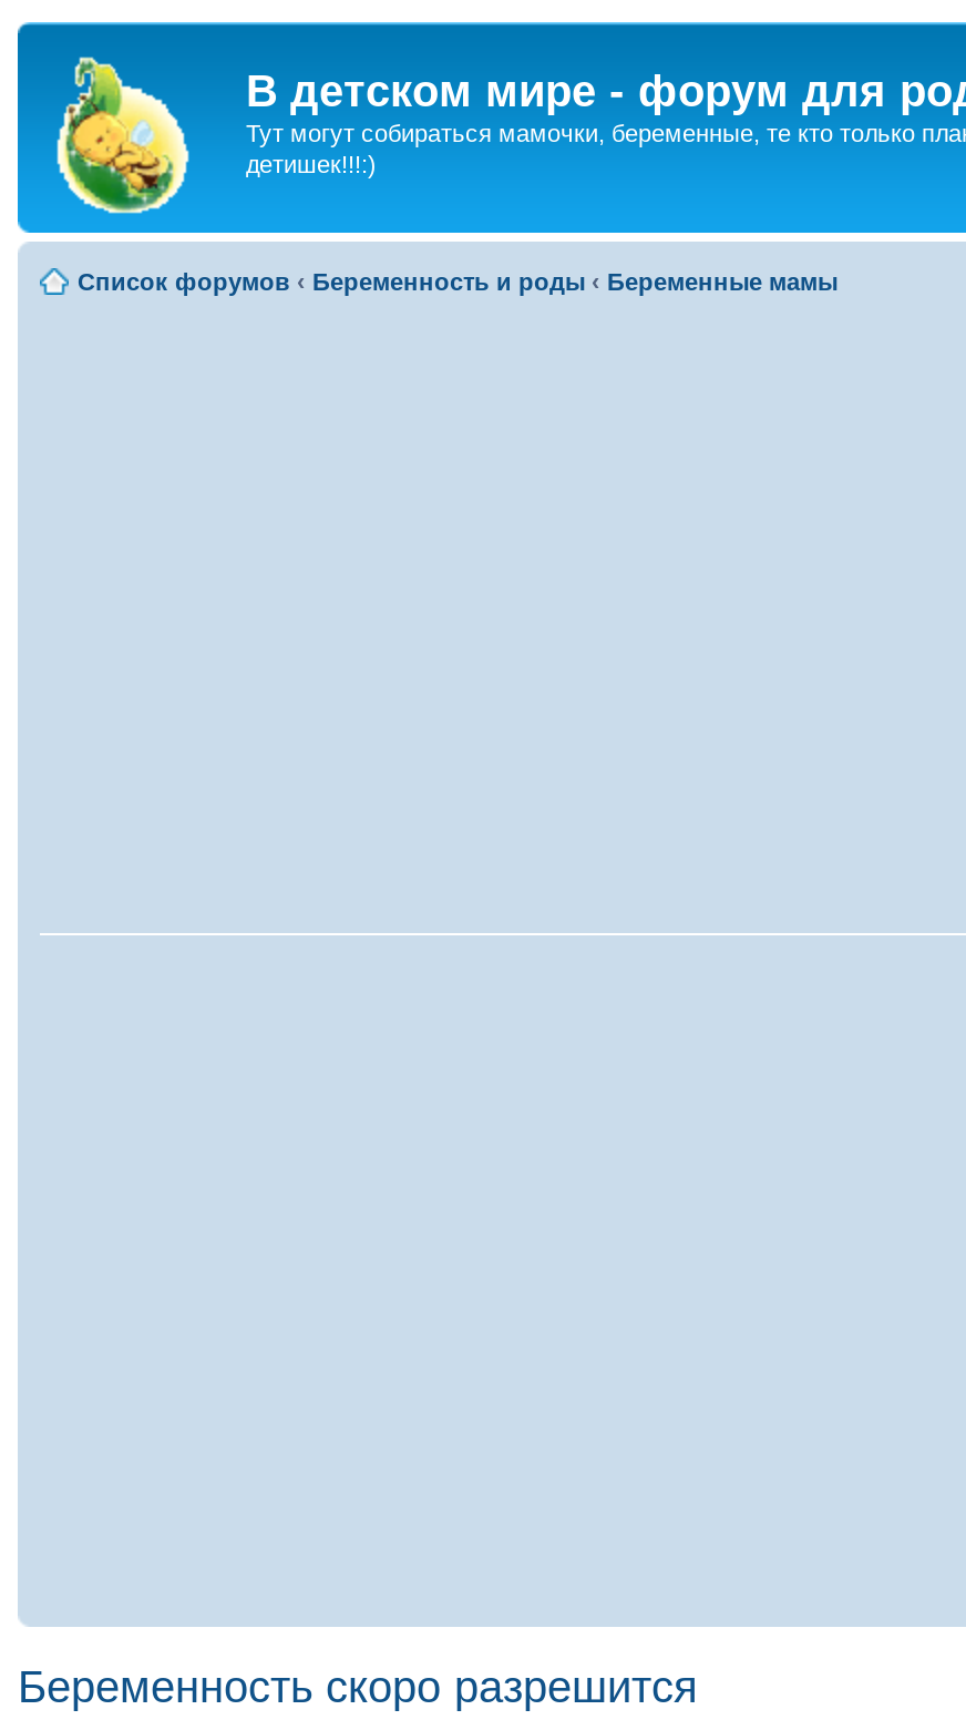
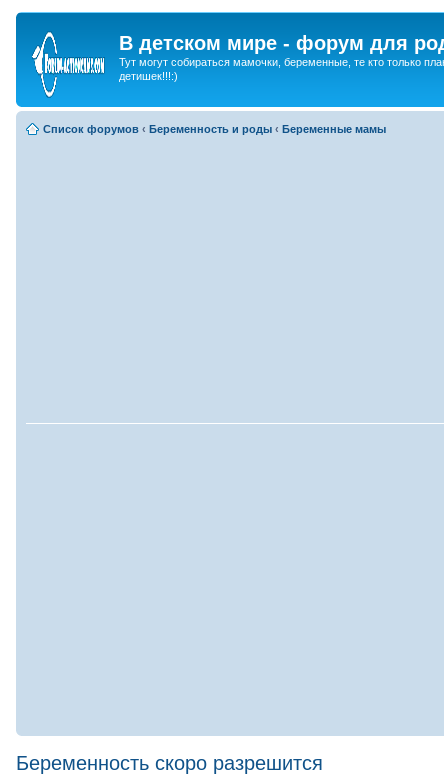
[55,55,213,215] [image] -> [31,28,105,98] [image]

